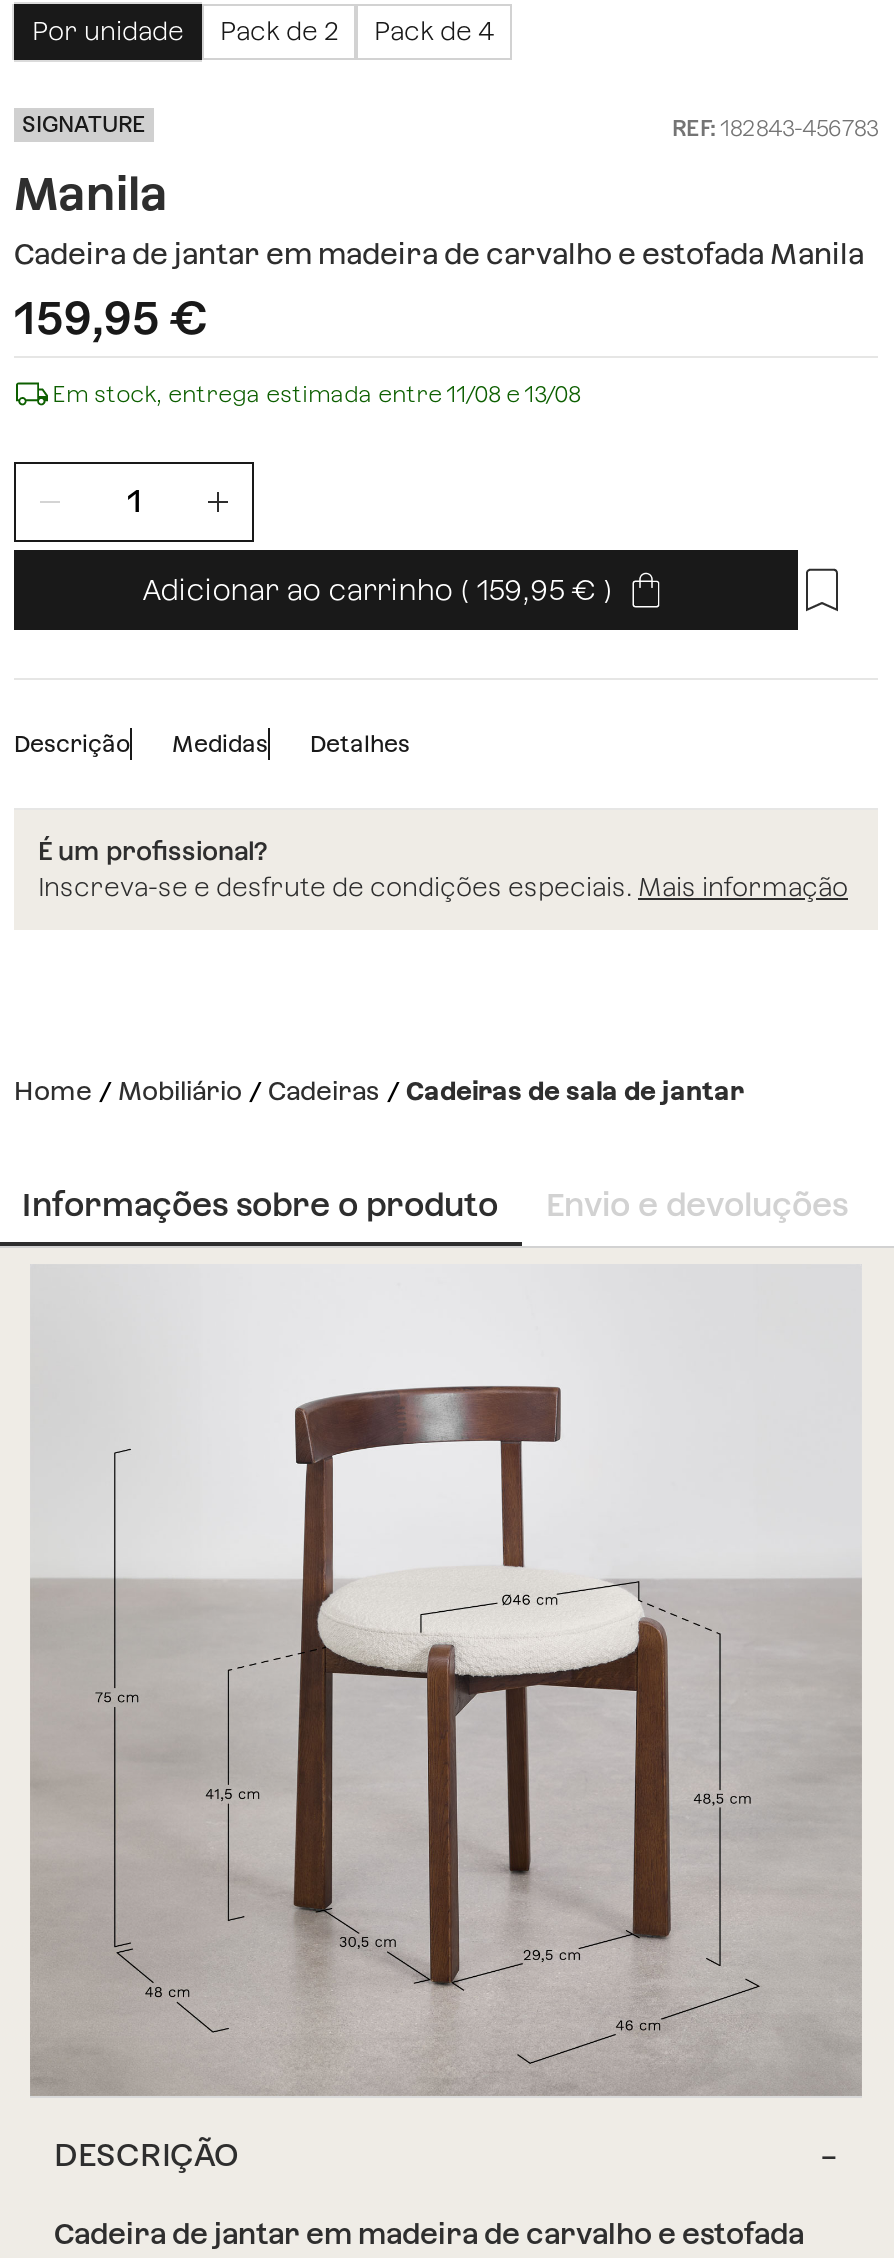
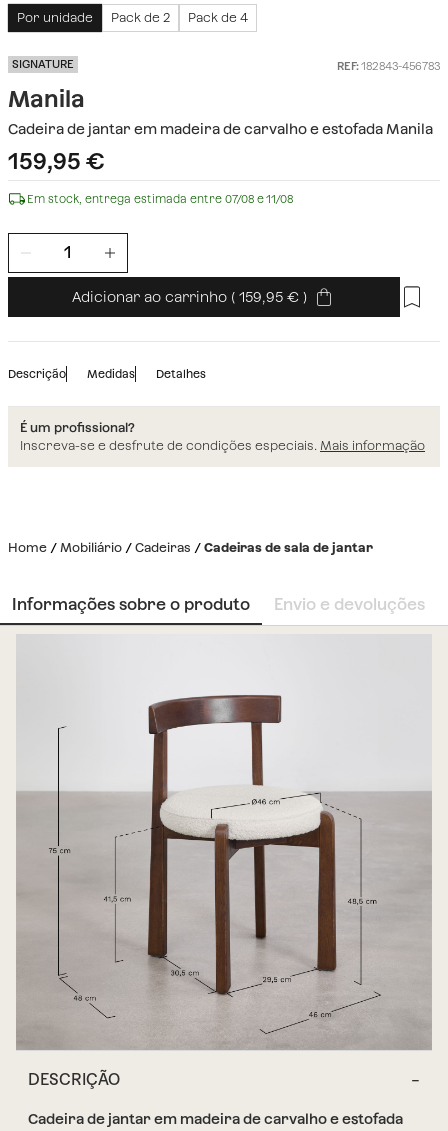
[52,379,580,407] Em stock, entrega estimada entre 11/08 e 13/08 -> [27,192,293,206] Em stock, entrega estimada entre 07/08 e 11/08

